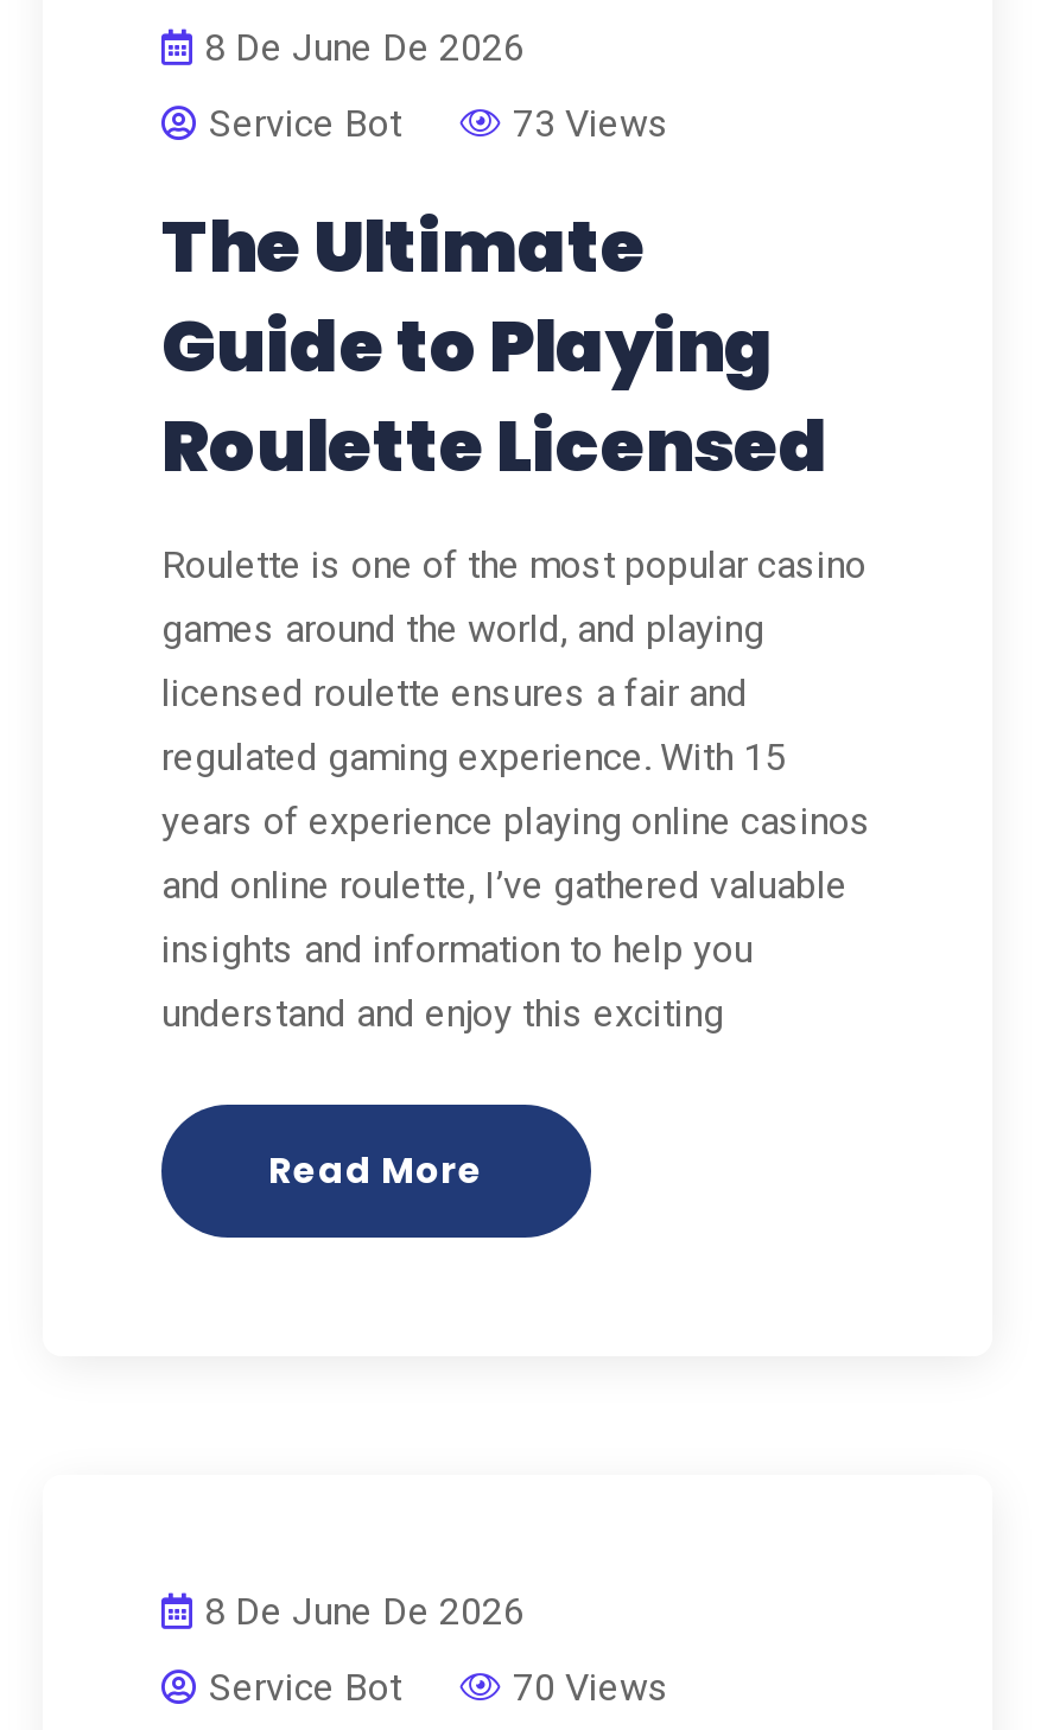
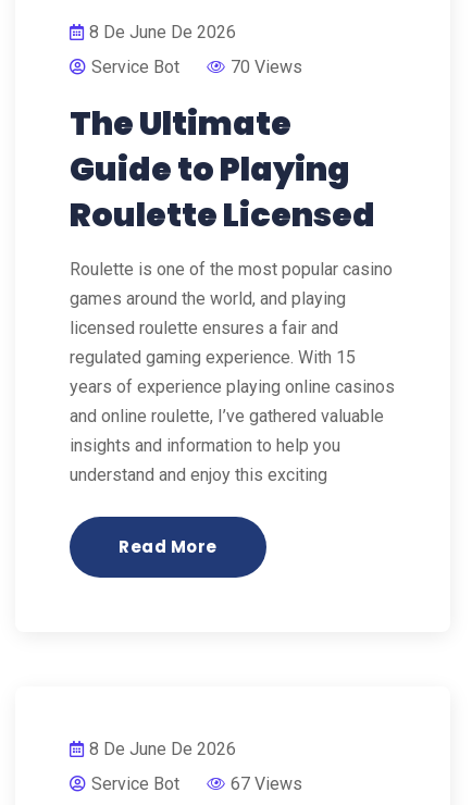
[513,101,669,146] 73 Views -> [231,57,302,77] 70 Views
[513,1665,669,1710] 70 Views -> [231,773,302,794] 67 Views

